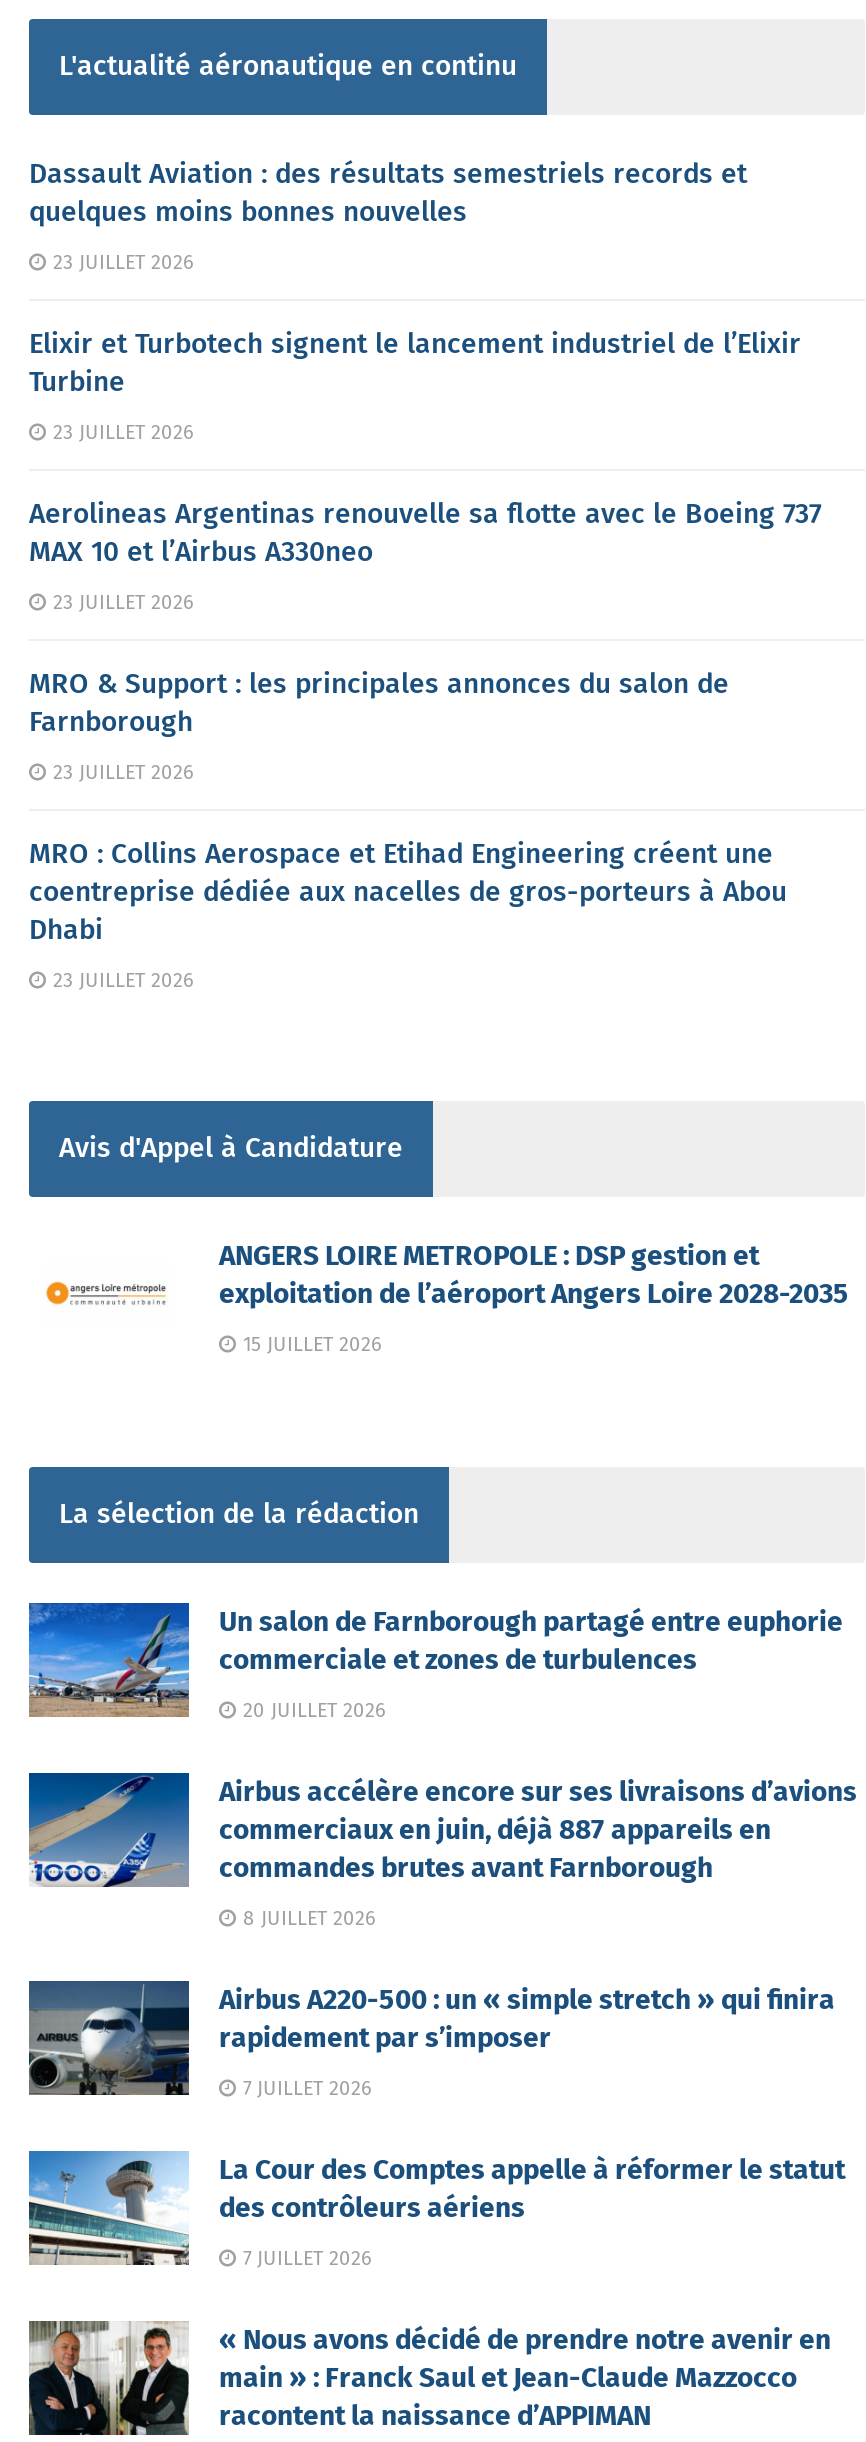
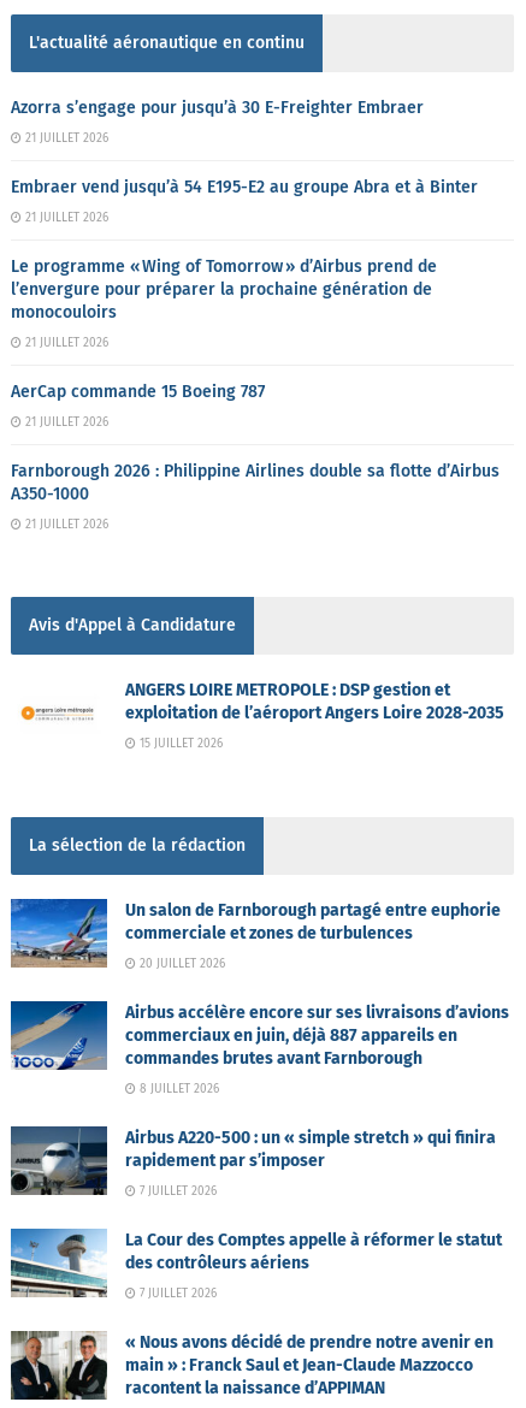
[29,158,747,230] Dassault Aviation : des résultats semestriels records et | quelques moins bonnes nouvelles -> [11,98,424,118] Azorra s’engage pour jusqu’à 30 E-Freighter Embraer
[47,252,193,276] 23 JUILLET 2026 -> [22,132,108,146] 21 JUILLET 2026
[29,328,801,400] Elixir et Turbotech signent le lancement industriel de l’Elixir | Turbine -> [11,177,478,198] Embraer vend jusqu’à 54 E195-E2 au groupe Abra et à Binter
[47,422,193,446] 23 JUILLET 2026 -> [22,211,108,225] 21 JUILLET 2026
[29,498,821,570] Aerolineas Argentinas renouvelle sa flotte avec le Boeing 737 | MAX 10 et l’Airbus A330neo -> [11,257,437,323] Le programme « Wing of Tomorrow » d’Airbus prend de | l’envergure pour préparer la prochaine génération de | monocouloirs
[47,592,193,616] 23 JUILLET 2026 -> [22,336,108,351] 21 JUILLET 2026
[29,668,729,740] MRO & Support : les principales annonces du salon de | Farnborough -> [11,382,265,402] AerCap commande 15 Boeing 787
[47,762,193,786] 23 JUILLET 2026 -> [22,416,108,430] 21 JUILLET 2026
[29,838,787,948] MRO : Collins Aerospace et Etihad Engineering créent une | coentreprise dédiée aux nacelles de gros-porteurs à Abou | Dhabi -> [11,461,500,505] Farnborough 2026 : Philippine Airlines double sa flotte d’Airbus | A350-1000
[47,970,193,994] 23 JUILLET 2026 -> [22,518,108,532] 21 JUILLET 2026

